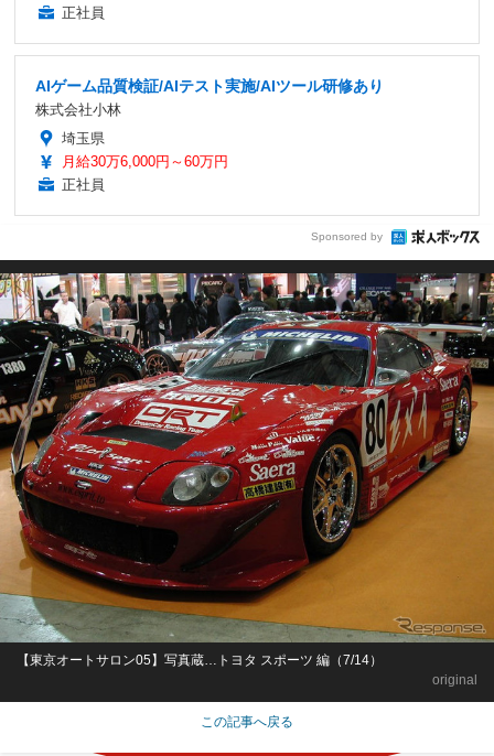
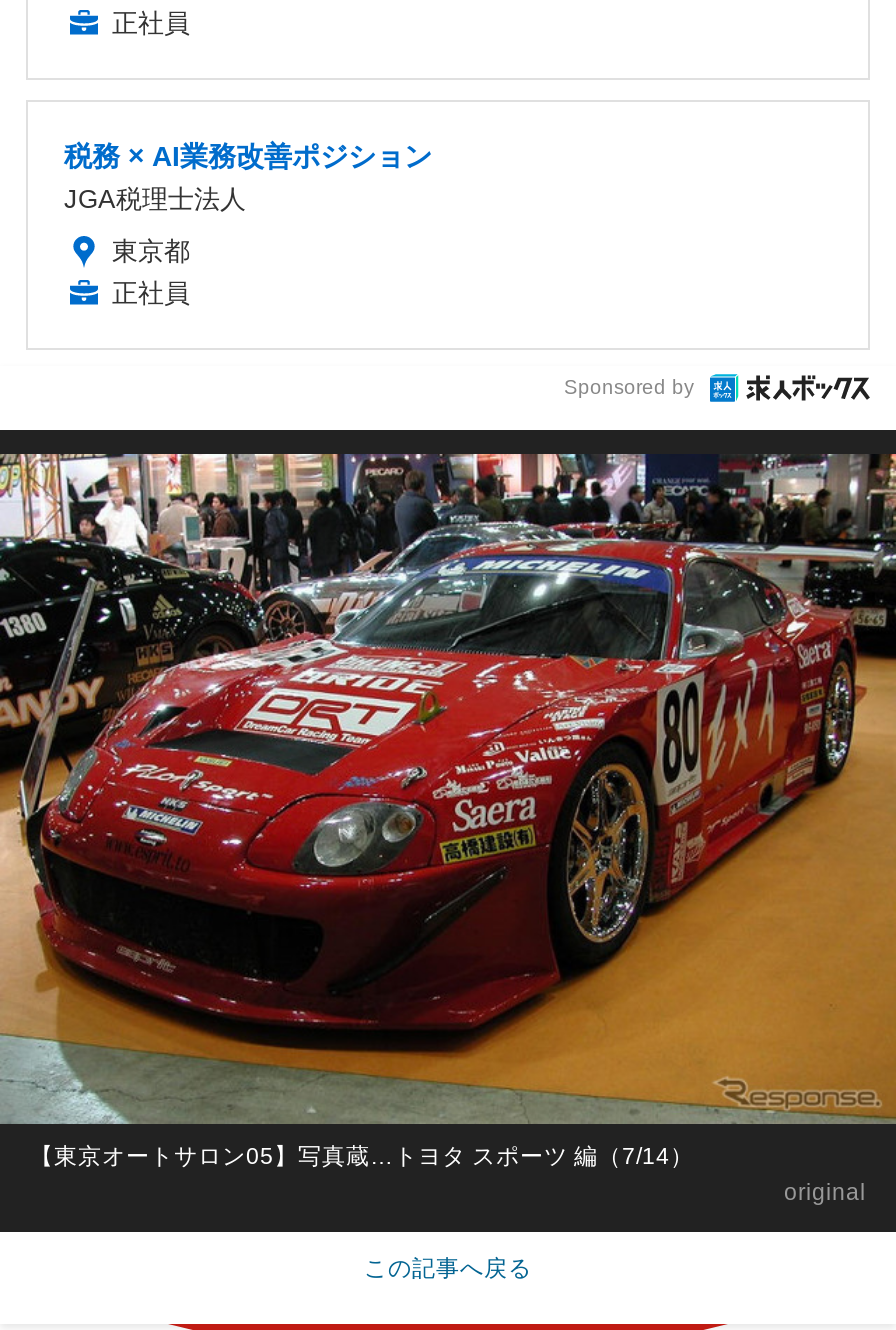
[35,77,384,118] AIゲーム品質検証/AIテスト実施/AIツール研修あり | 株式会社小林 -> [64,140,432,214] 税務 × AI業務改善ポジション | JGA税理士法人
[62,130,228,170] 埼玉県 | 月給30万6,000円～60万円 -> [112,236,190,266] 東京都

